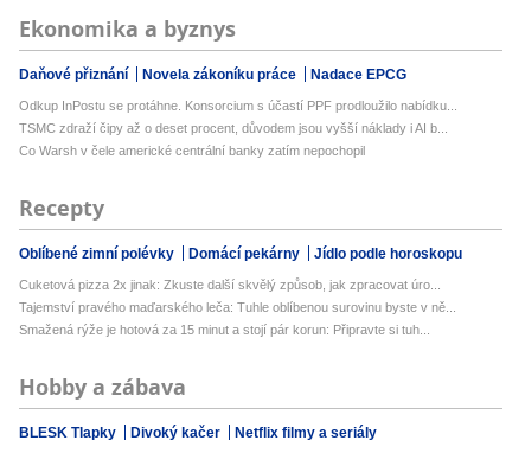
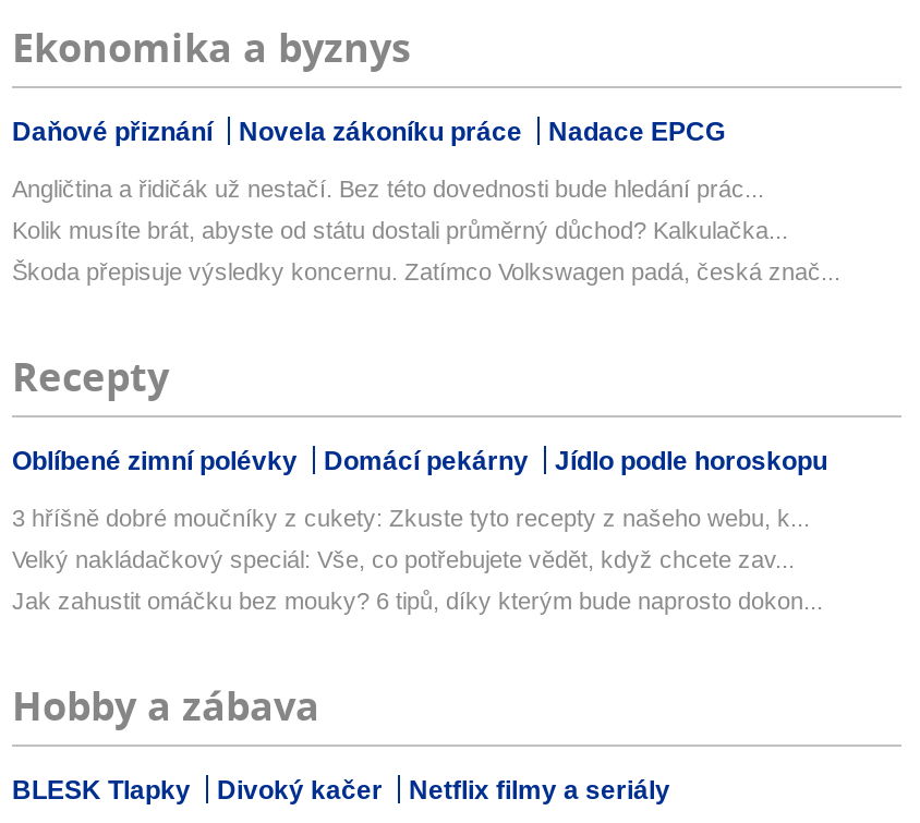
[19,99,457,113] Odkup InPostu se protáhne. Konsorcium s účastí PPF prodloužilo nabídku... -> [12,176,764,202] Angličtina a řidičák už nestačí. Bez této dovednosti bude hledání prác...
[19,121,448,135] TSMC zdraží čipy až o deset procent, důvodem jsou vyšší náklady i AI b... -> [12,217,788,243] Kolik musíte brát, abyste od státu dostali průměrný důchod? Kalkulačka...
[19,144,365,158] Co Warsh v čele americké centrální banky zatím nepochopil -> [12,259,840,285] Škoda přepisuje výsledky koncernu. Zatímco Volkswagen padá, česká znač...
[19,278,441,292] Cuketová pizza 2x jinak: Zkuste další skvělý způsob, jak zpracovat úro... -> [12,505,810,531] 3 hříšně dobré moučníky z cukety: Zkuste tyto recepty z našeho webu, k...
[19,300,456,314] Tajemství pravého maďarského leča: Tuhle oblíbenou surovinu byste v ně... -> [12,546,795,573] Velký nakládačkový speciál: Vše, co potřebujete vědět, když chcete zav...
[19,323,430,337] Smažená rýže je hotová za 15 minut a stojí pár korun: Připravte si tuh... -> [12,588,823,614] Jak zahustit omáčku bez mouky? 6 tipů, díky kterým bude naprosto dokon...

